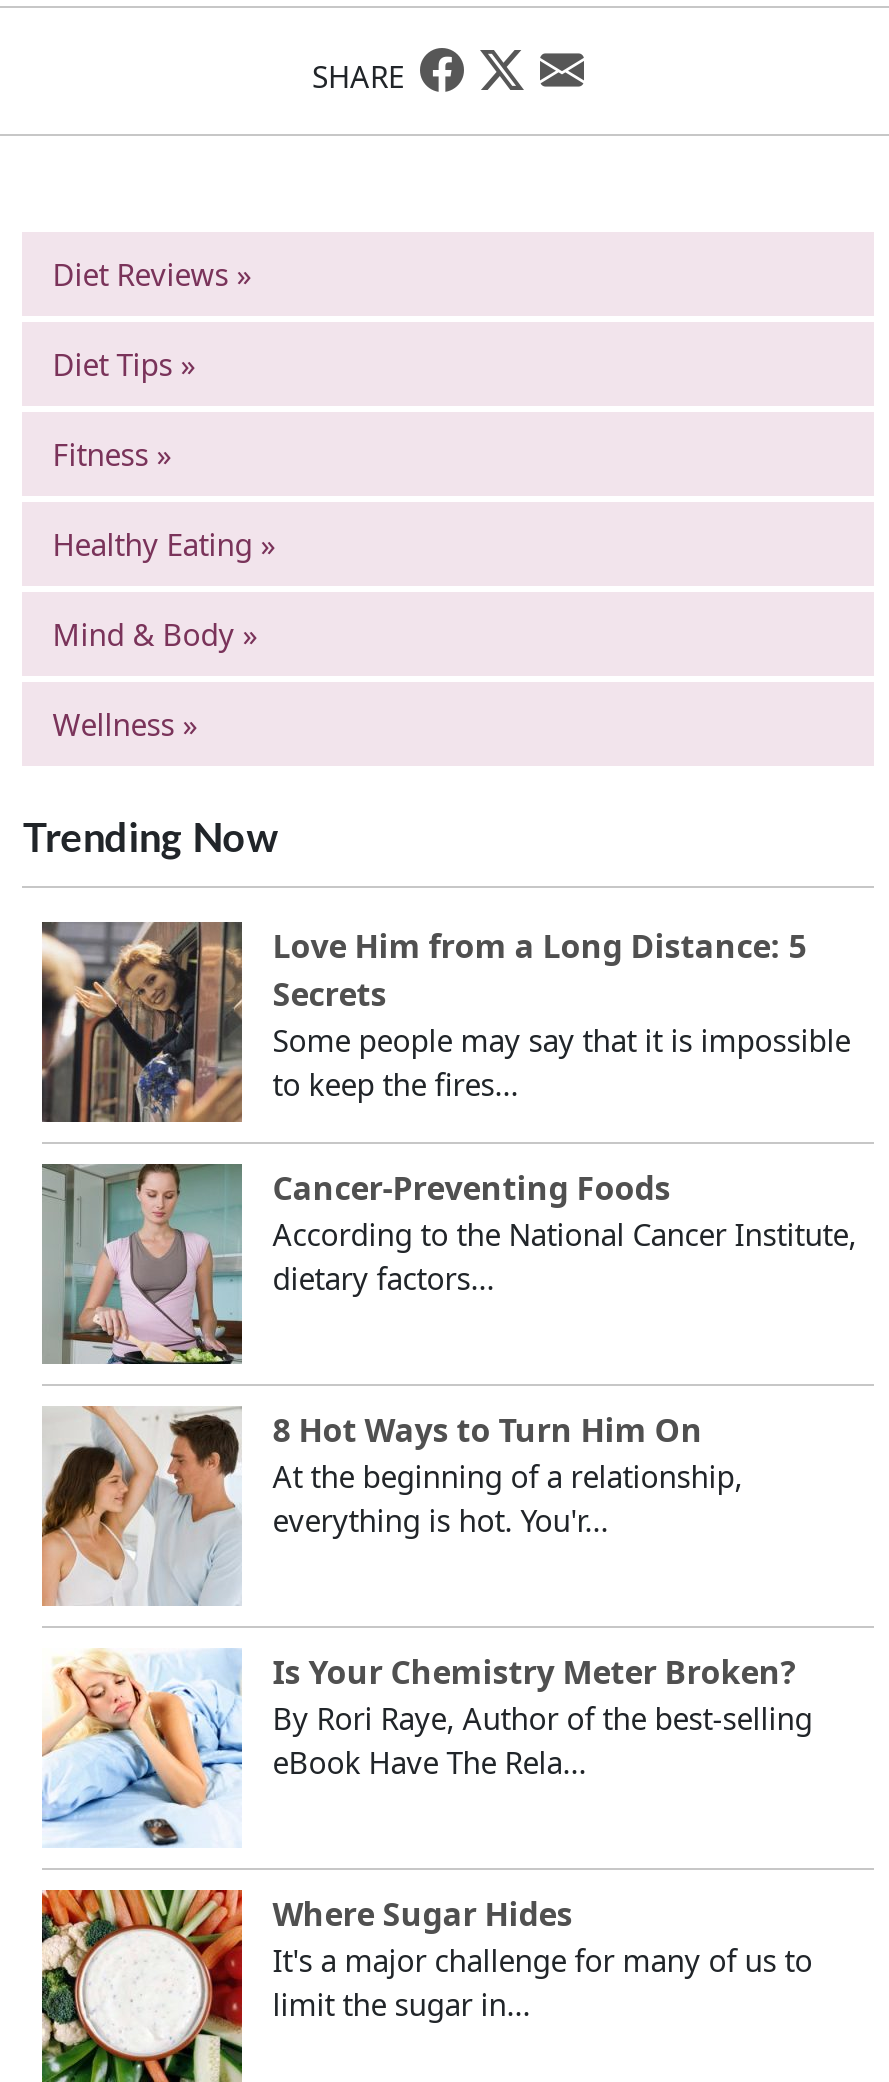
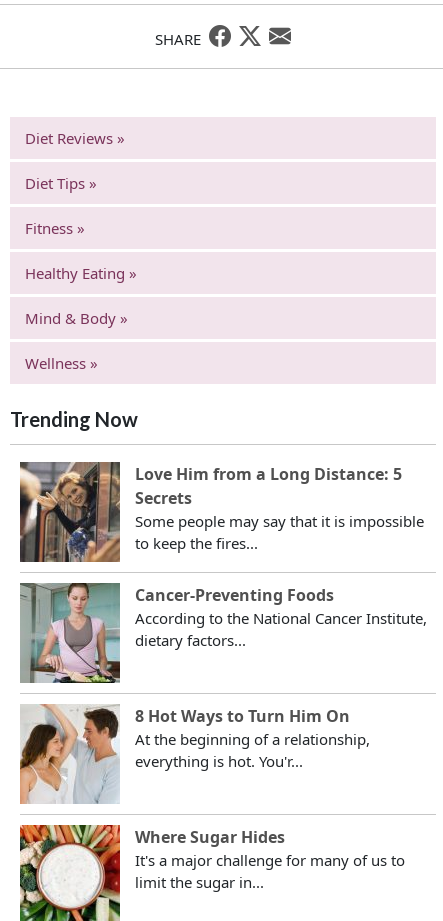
[42,1648,812,1848] [image] | Is Your Chemistry Meter Broken? | By Rori Raye, Author of the best-selling | eBook Have The Rela... -> none

